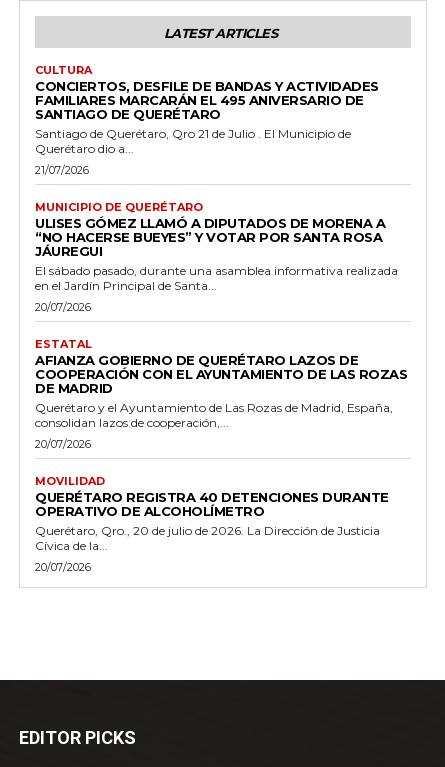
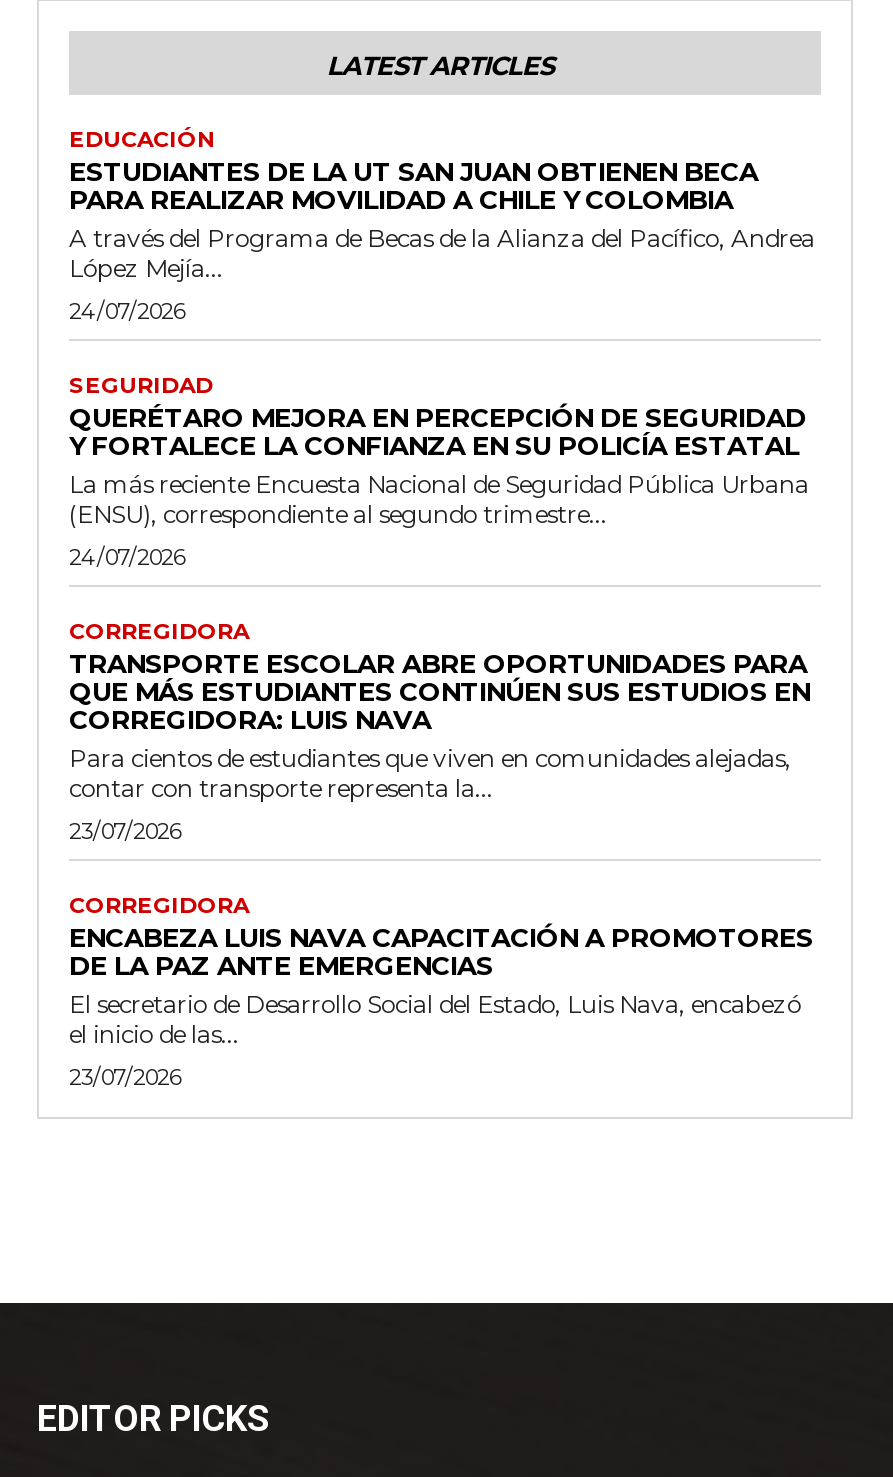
[35,63,378,156] CULTURA | CONCIERTOS, DESFILE DE BANDAS Y ACTIVIDADES | FAMILIARES MARCARÁN EL 495 ANIVERSARIO DE | SANTIAGO DE QUERÉTARO | Santiago de Querétaro, Qro 21 de Julio . El Municipio de | Querétaro dio a... -> [69,126,815,284] EDUCACIÓN | ESTUDIANTES DE LA UT SAN JUAN OBTIENEN BECA | PARA REALIZAR MOVILIDAD A CHILE Y COLOMBIA | A través del Programa de Becas de la Alianza del Pacífico, Andrea | López Mejía...
[35,163,89,177] 21/07/2026 -> [69,298,185,326] 24/07/2026
[35,200,398,293] MUNICIPIO DE QUERÉTARO | ULISES GÓMEZ LLAMÓ A DIPUTADOS DE MORENA A | “NO HACERSE BUEYES” Y VOTAR POR SANTA ROSA | JÁUREGUI | El sábado pasado, durante una asamblea informativa realizada | en el Jardín Principal de Santa... -> [69,372,809,530] SEGURIDAD | QUERÉTARO MEJORA EN PERCEPCIÓN DE SEGURIDAD | Y FORTALECE LA CONFIANZA EN SU POLICÍA ESTATAL | La más reciente Encuesta Nacional de Seguridad Pública Urbana | (ENSU), correspondiente al segundo trimestre...
[35,300,91,314] 20/07/2026 -> [69,544,185,572] 24/07/2026
[35,337,407,430] ESTATAL | AFIANZA GOBIERNO DE QUERÉTARO LAZOS DE | COOPERACIÓN CON EL AYUNTAMIENTO DE LAS ROZAS | DE MADRID | Querétaro y el Ayuntamiento de Las Rozas de Madrid, España, | consolidan lazos de cooperación,... -> [69,618,810,804] CORREGIDORA | TRANSPORTE ESCOLAR ABRE OPORTUNIDADES PARA | QUE MÁS ESTUDIANTES CONTINÚEN SUS ESTUDIOS EN | CORREGIDORA: LUIS NAVA | Para cientos de estudiantes que viven en comunidades alejadas, | contar con transporte representa la...
[35,437,91,451] 20/07/2026 -> [69,818,181,846] 23/07/2026
[35,474,388,553] MOVILIDAD | QUERÉTARO REGISTRA 40 DETENCIONES DURANTE | OPERATIVO DE ALCOHOLÍMETRO | Querétaro, Qro., 20 de julio de 2026. La Dirección de Justicia | Cívica de la... -> [69,892,813,1050] CORREGIDORA | ENCABEZA LUIS NAVA CAPACITACIÓN A PROMOTORES | DE LA PAZ ANTE EMERGENCIAS | El secretario de Desarrollo Social del Estado, Luis Nava, encabezó | el inicio de las...
[35,560,91,574] 20/07/2026 -> [69,1064,181,1092] 23/07/2026

